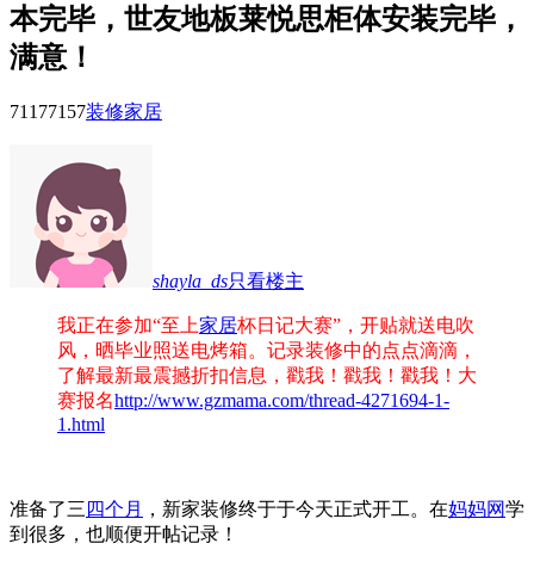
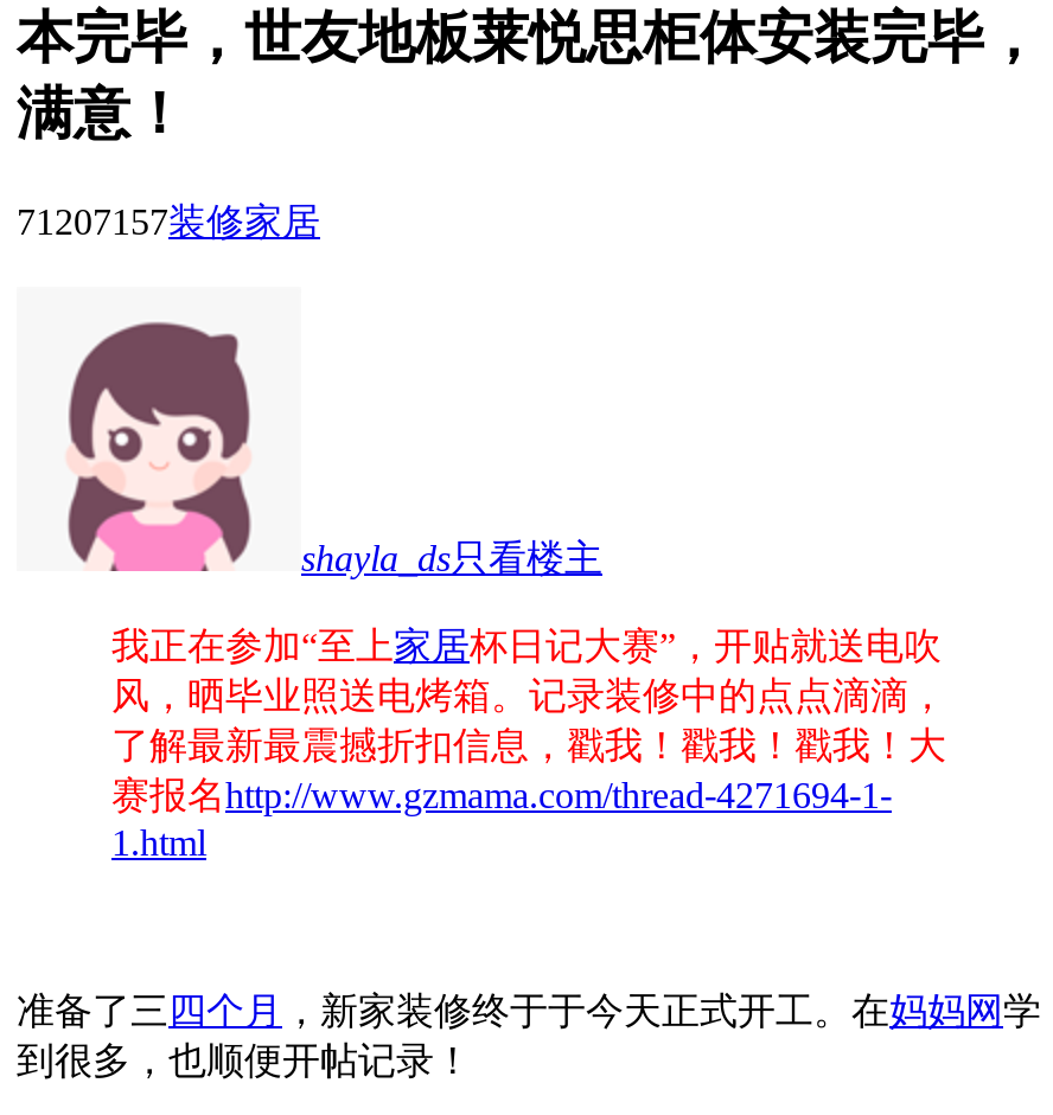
[10,101,162,121] 71177157装修家居 -> [17,201,320,241] 71207157装修家居

